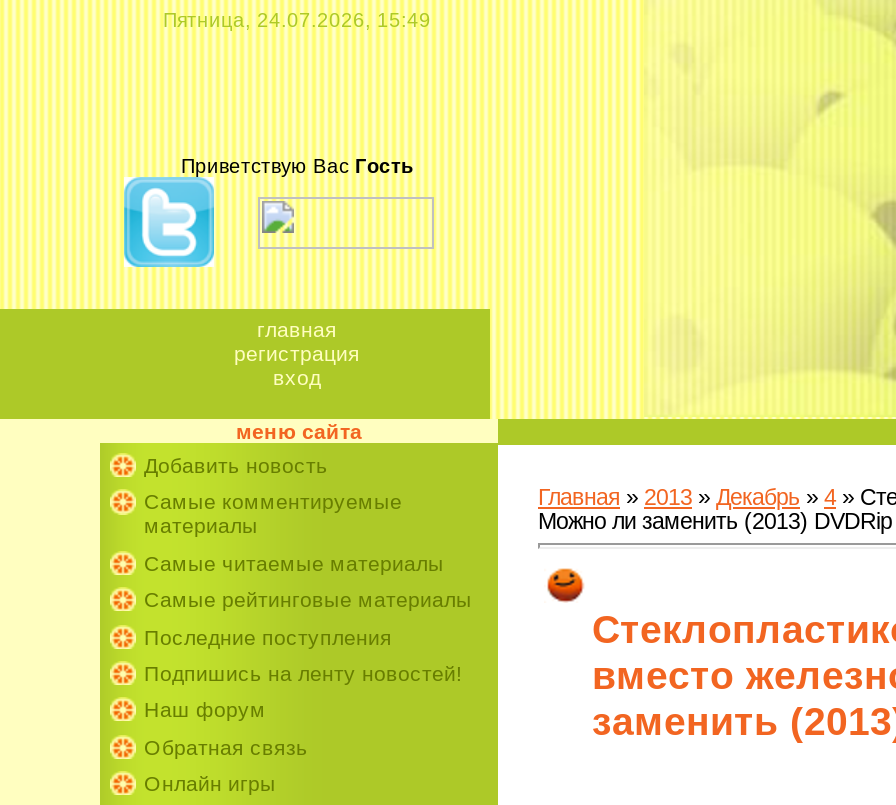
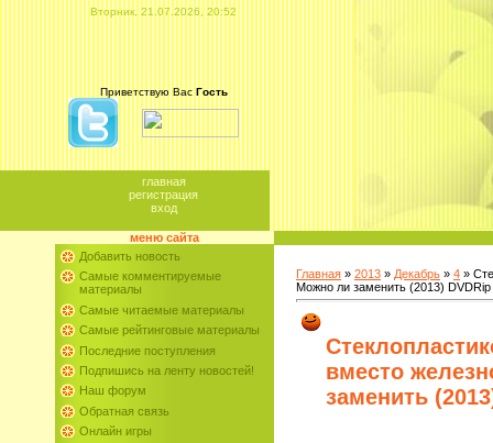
[163,9,431,31] Пятница, 24.07.2026, 15:49 -> [90,5,237,18] Вторник, 21.07.2026, 20:52

